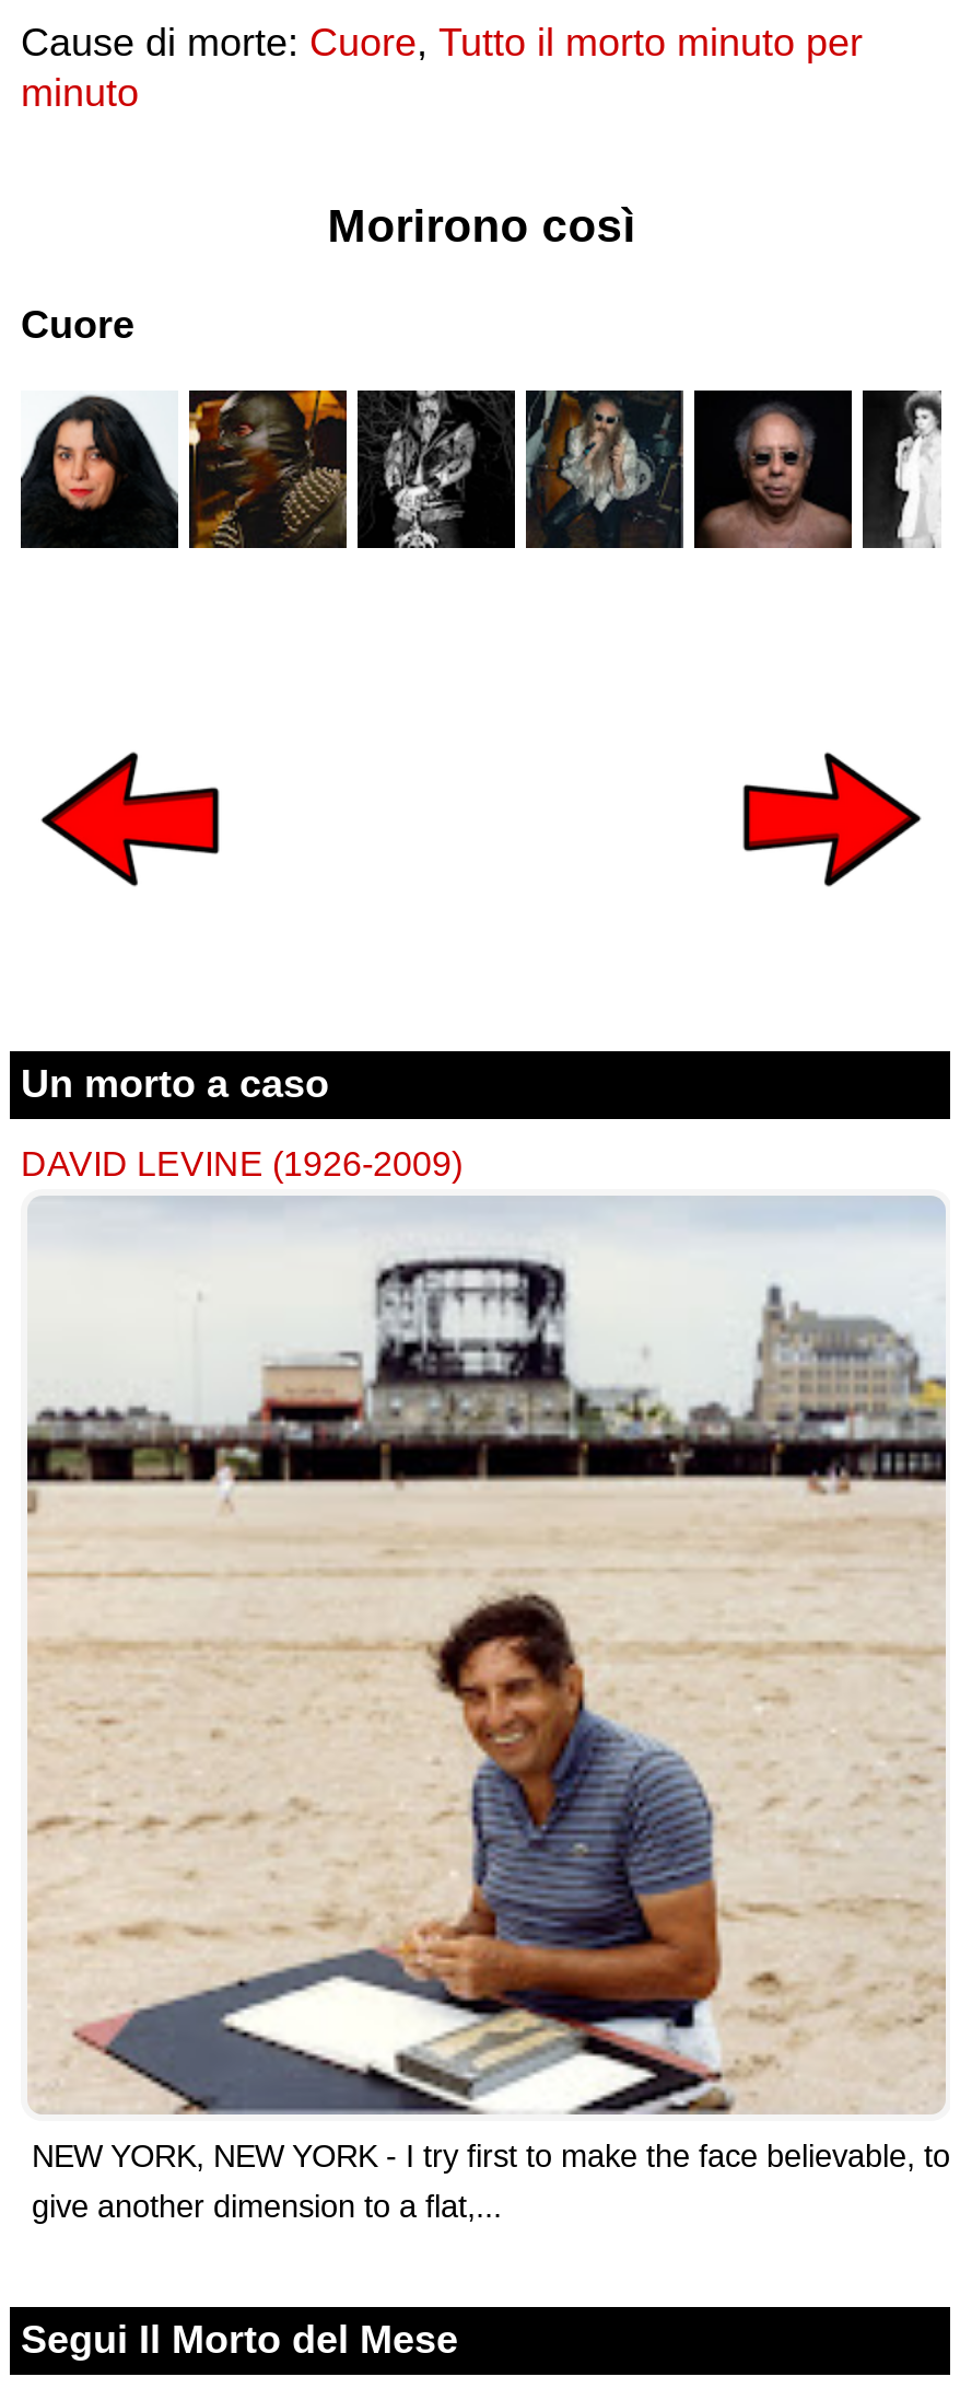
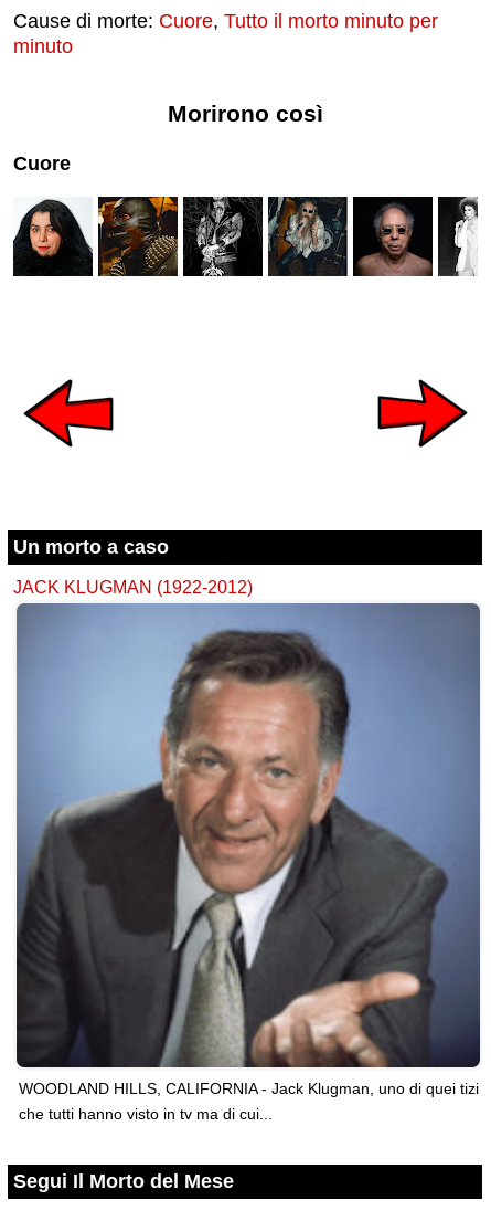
[21,1144,463,1183] DAVID LEVINE (1926-2009) -> [13,577,253,597] JACK KLUGMAN (1922-2012)
[25,1198,950,2225] [image] | NEW YORK, NEW YORK - I try first to make the face believable, to | give another dimension to a flat,... -> [15,603,481,1123] [image] | WOODLAND HILLS, CALIFORNIA - Jack Klugman, uno di quei tizi | che tutti hanno visto in tv ma di cui...

